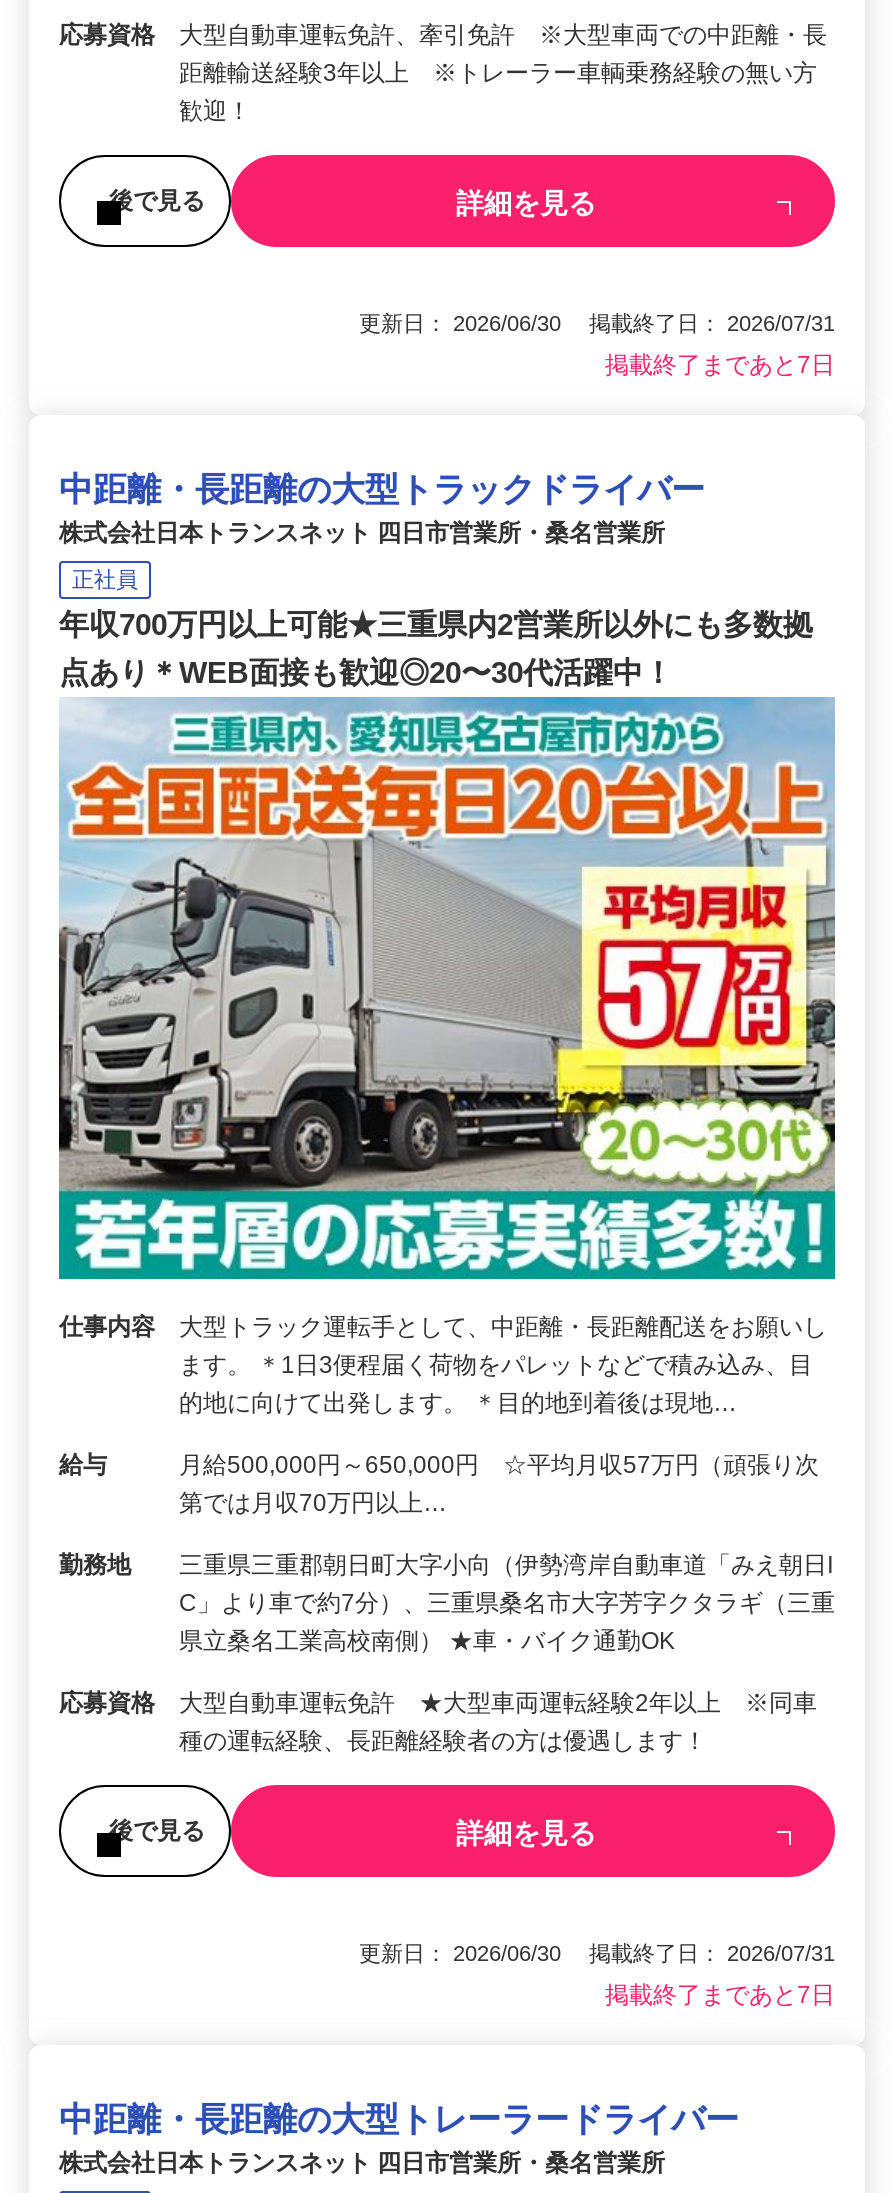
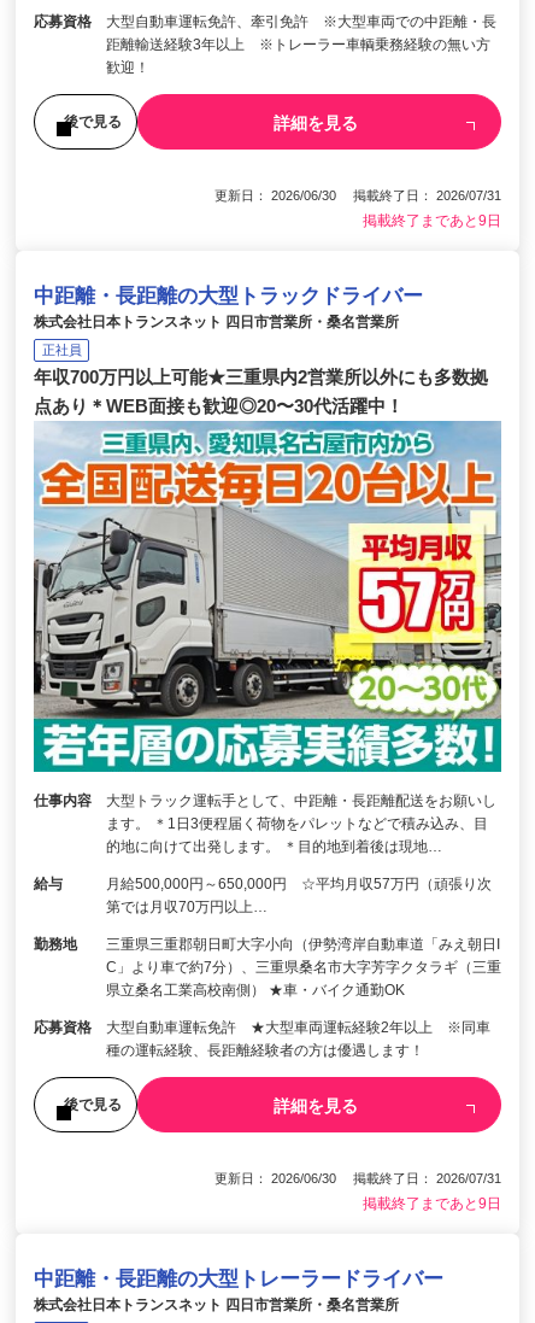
[605,351,835,379] 掲載終了まであと7日 -> [363,212,501,229] 掲載終了まであと9日
[605,1982,835,2010] 掲載終了まであと7日 -> [363,1196,501,1213] 掲載終了まであと9日

